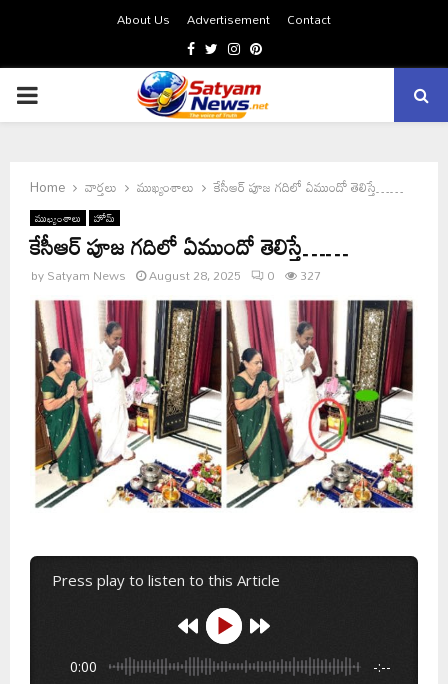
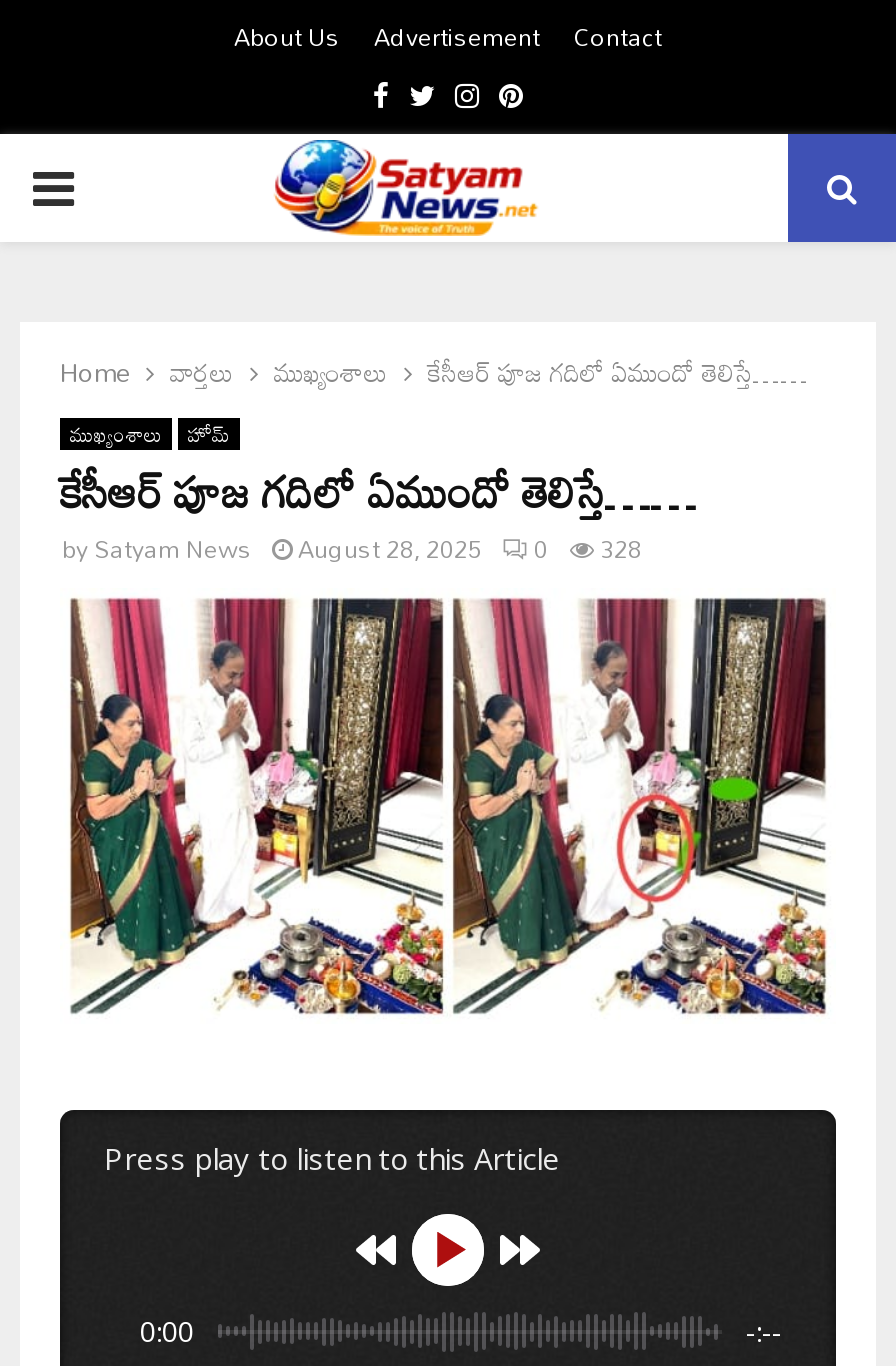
[31,263,321,287] by Satyam News August 28, 2025 0 327 -> [62,524,642,572] by Satyam News August 28, 2025 0 328

